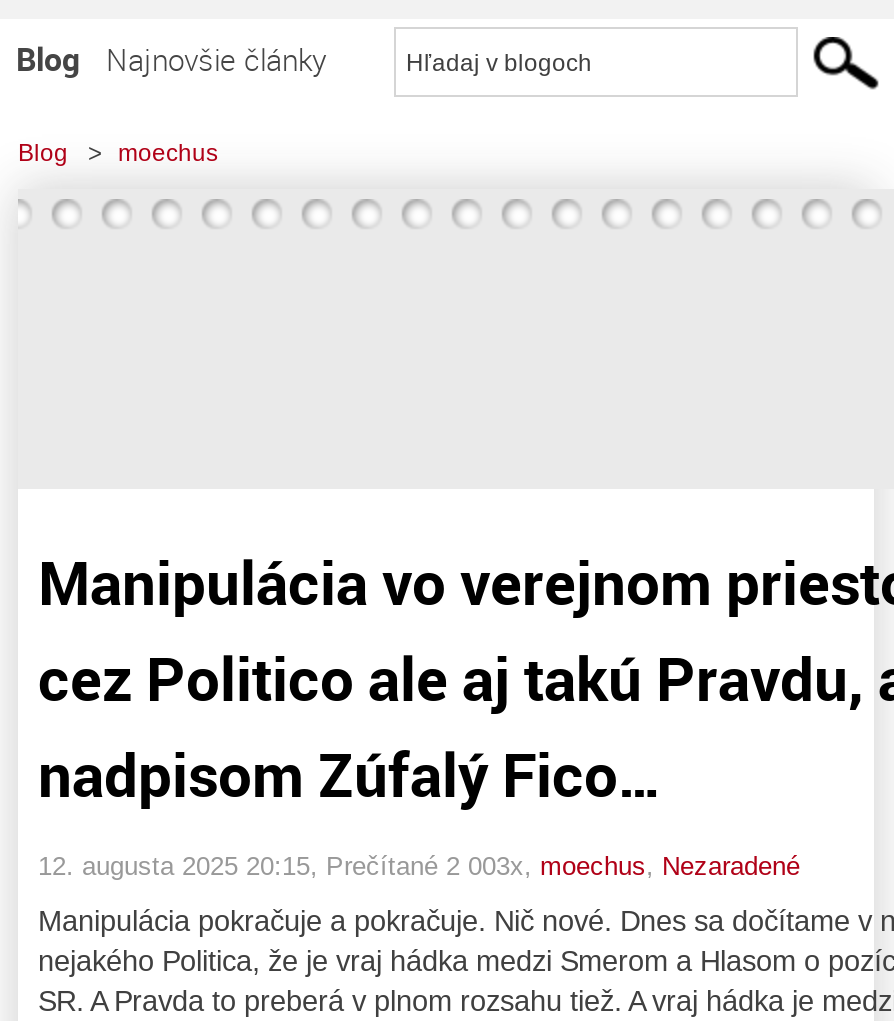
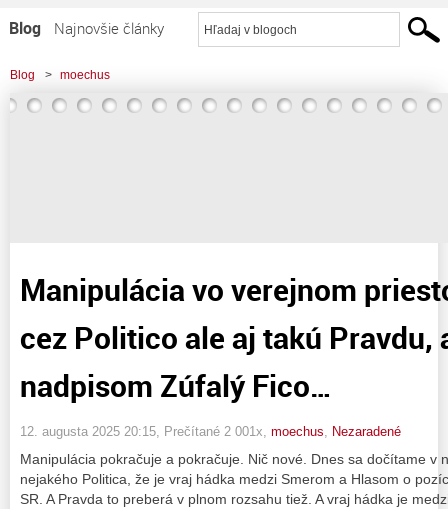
[38,850,800,880] 12. augusta 2025 20:15, Prečítané 2 003x, moechus, Nezaradené -> [20,423,401,438] 12. augusta 2025 20:15, Prečítané 2 001x, moechus, Nezaradené

